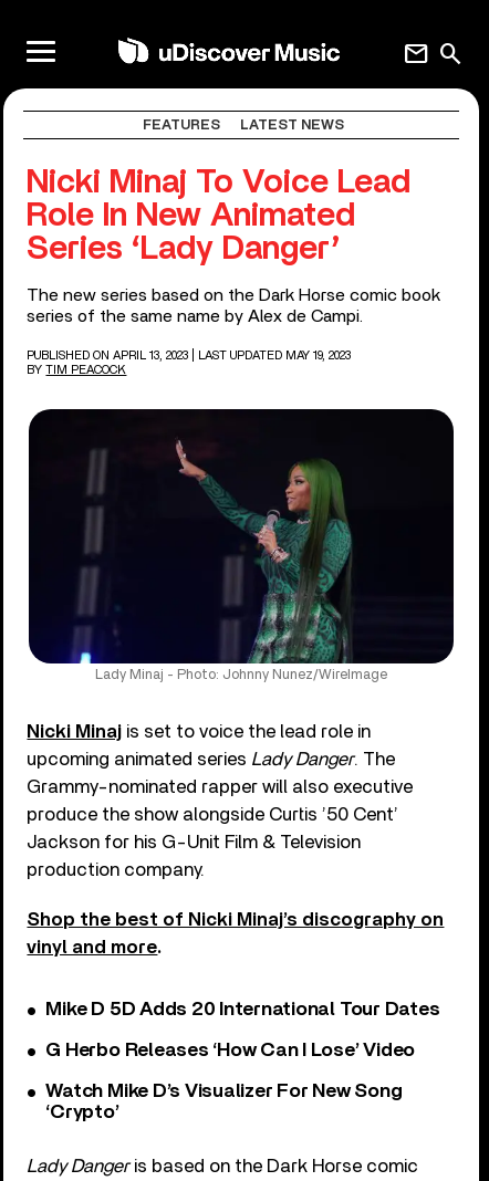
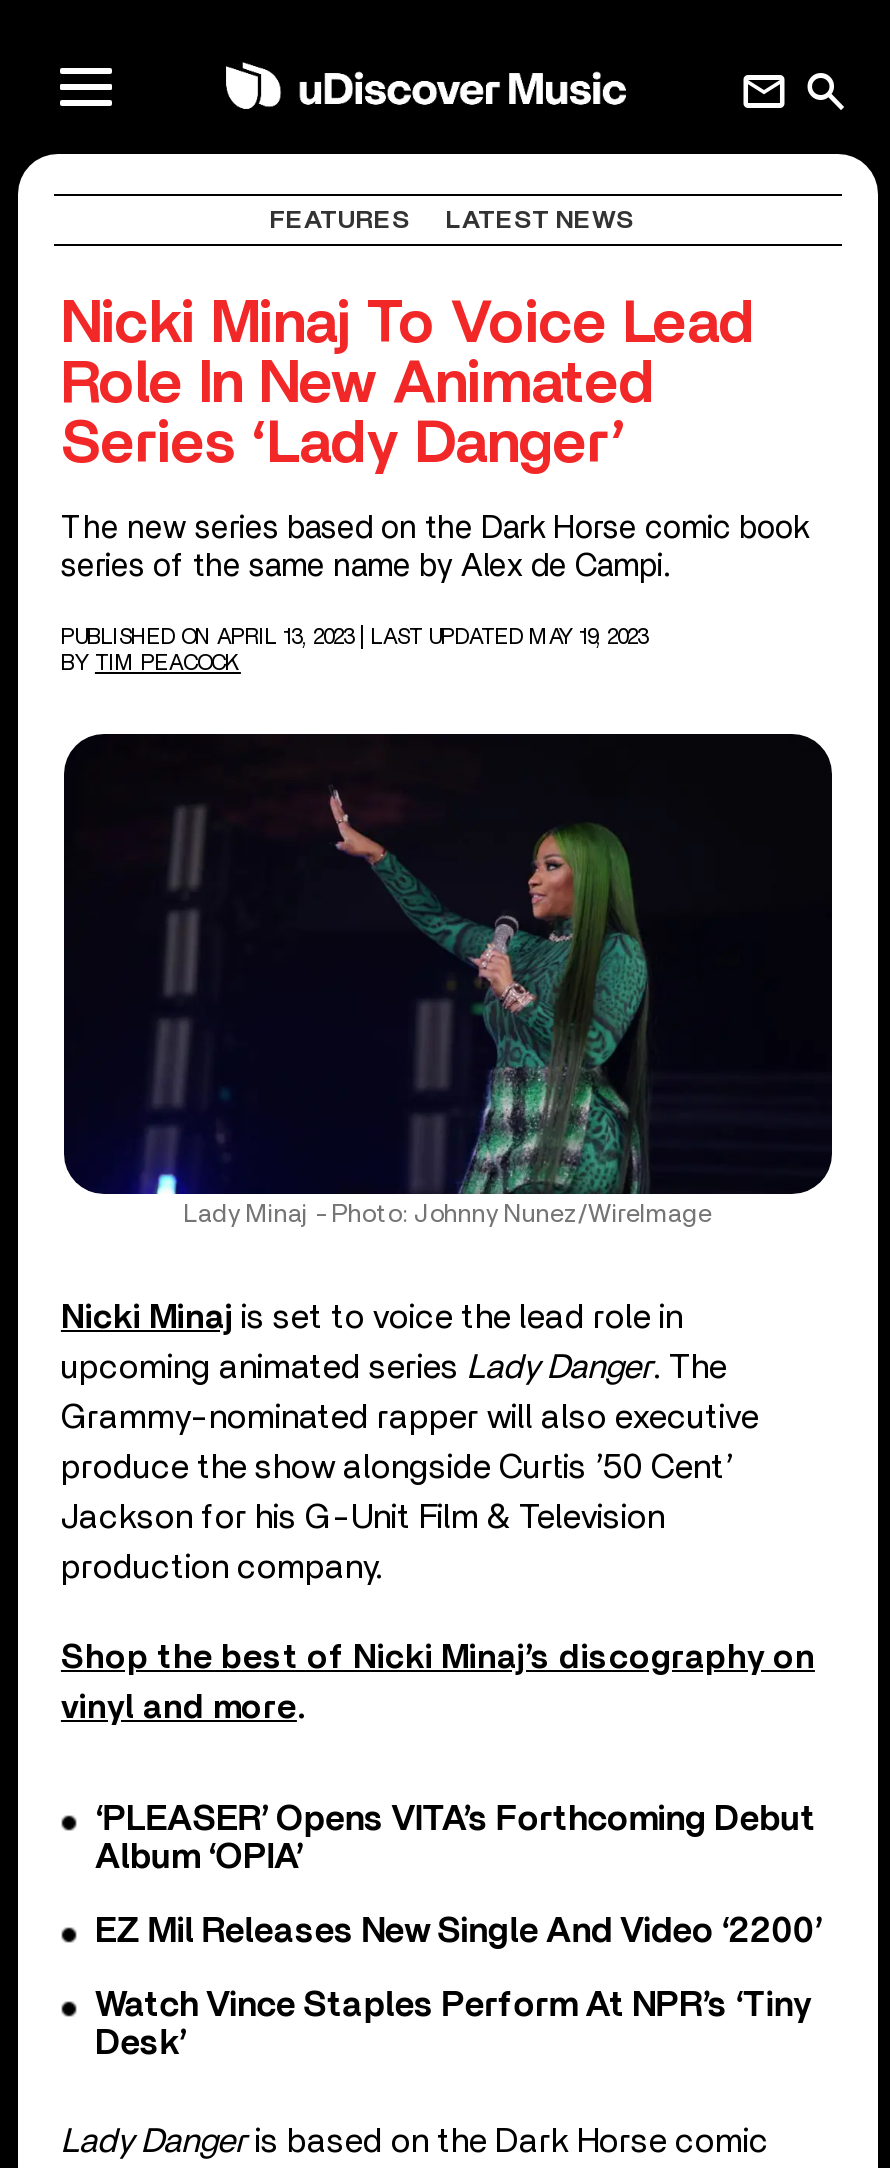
[46,1000,440,1019] Mike D 5D Adds 20 International Tour Dates -> [95,1802,816,1876] ‘PLEASER’ Opens VITA’s Forthcoming Debut | Album ‘OPIA’
[46,1040,415,1060] G Herbo Releases ‘How Can I Lose’ Video -> [95,1914,822,1950] EZ Mil Releases New Single And Video ‘2200’
[46,1081,402,1122] Watch Mike D’s Visualizer For New Song | ‘Crypto’ -> [95,1988,811,2062] Watch Vince Staples Perform At NPR’s ‘Tiny | Desk’

